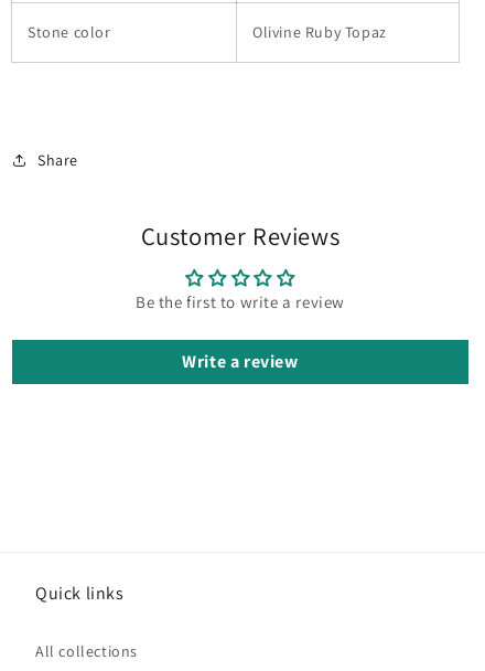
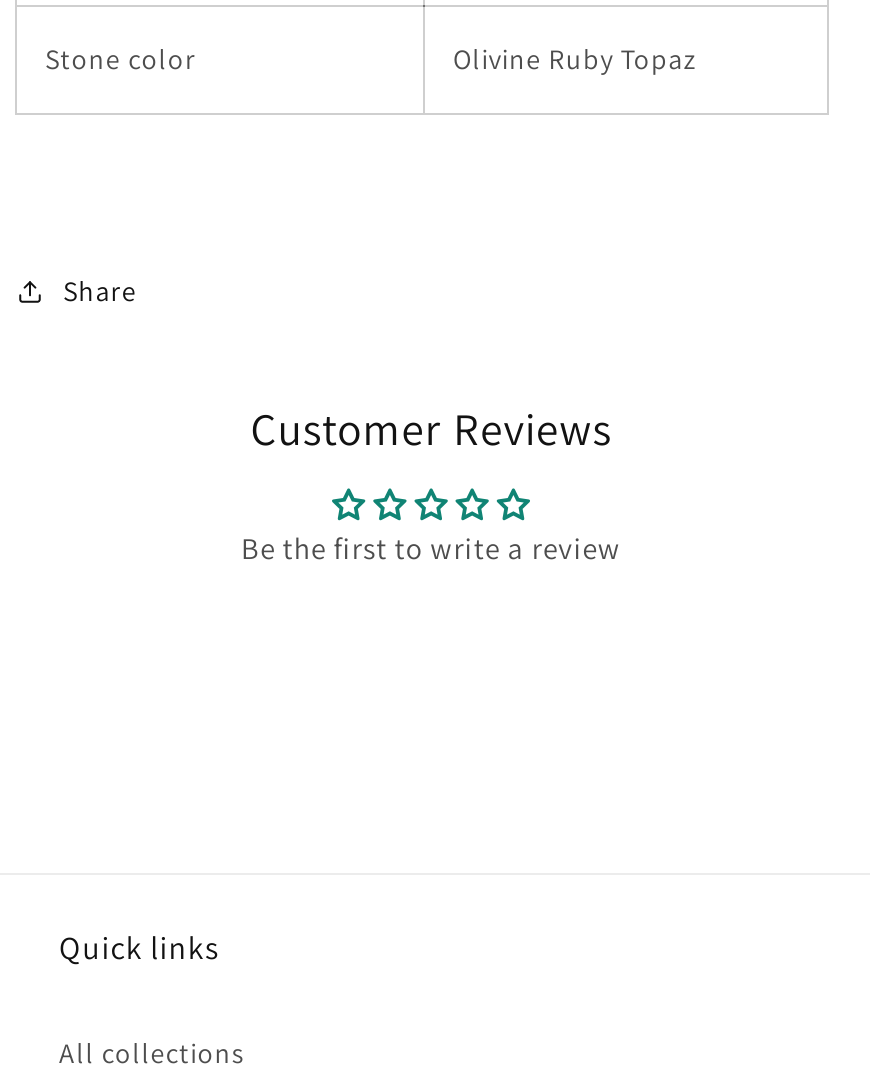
[182,350,298,373] Write a review -> none

